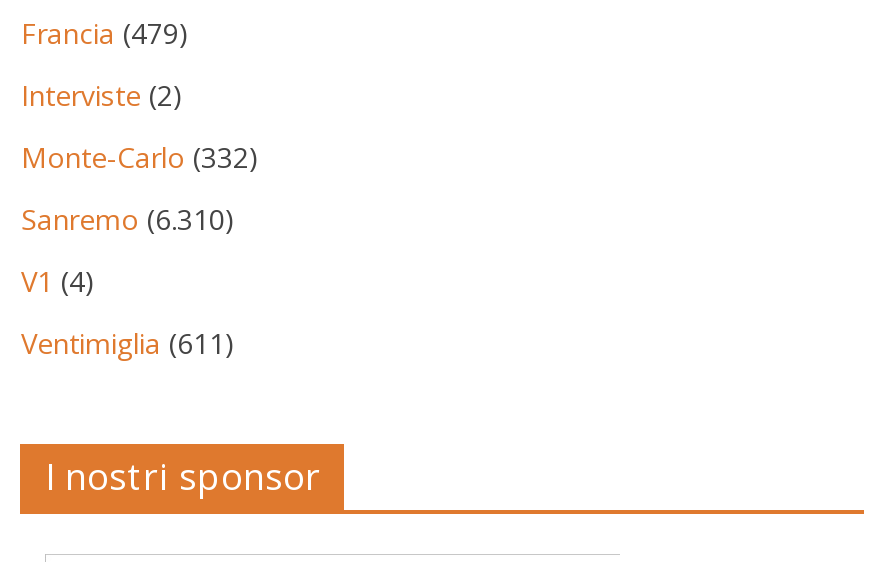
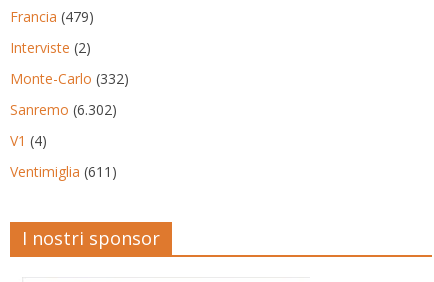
[21,199,235,237] Sanremo (6.310) -> [10,100,117,119] Sanremo (6.302)

